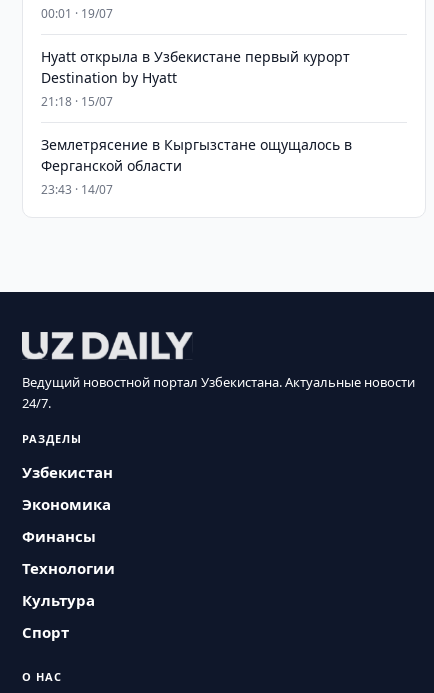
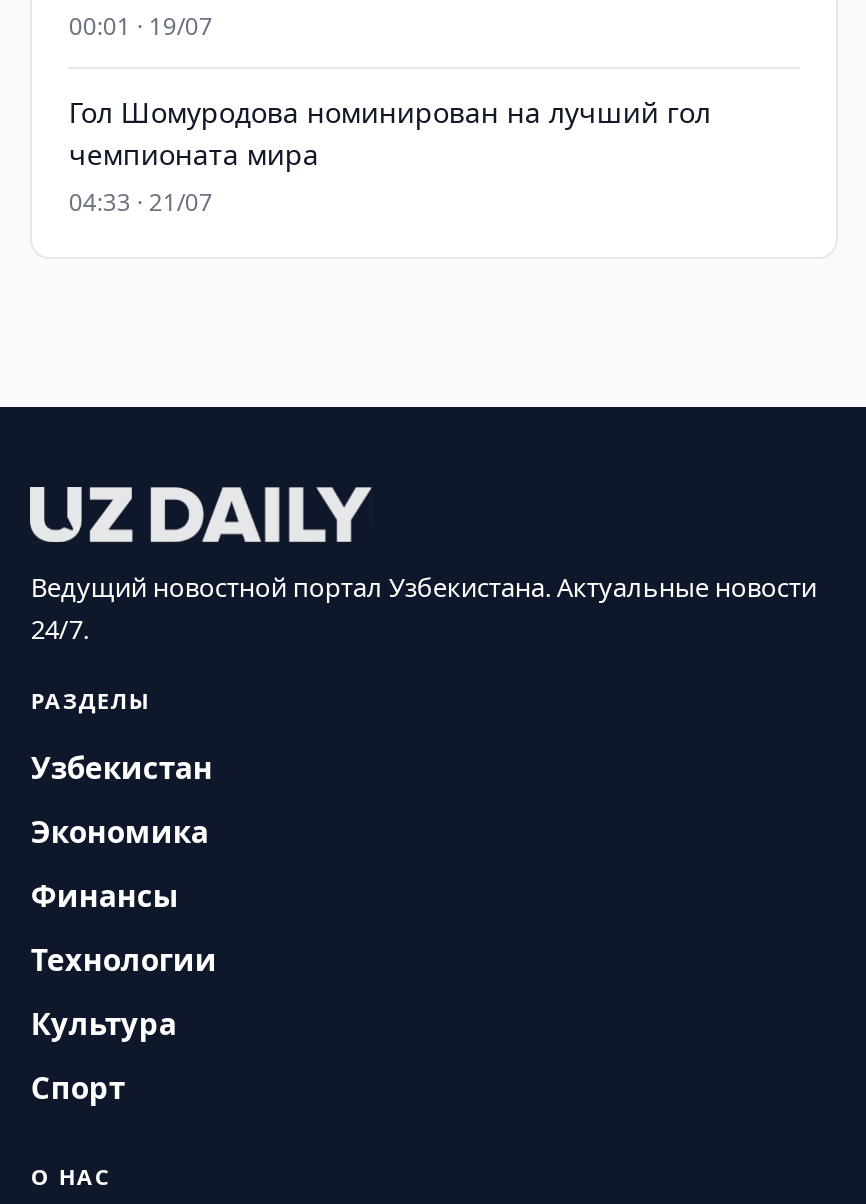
[41,47,352,198] Hyatt открыла в Узбекистане первый курорт | Destination by Hyatt | 21:18 · 15/07 | Землетрясение в Кыргызстане ощущалось в | Ферганской области | 23:43 · 14/07 -> [69,93,711,219] Гол Шомуродова номинирован на лучший гол | чемпионата мира | 04:33 · 21/07

